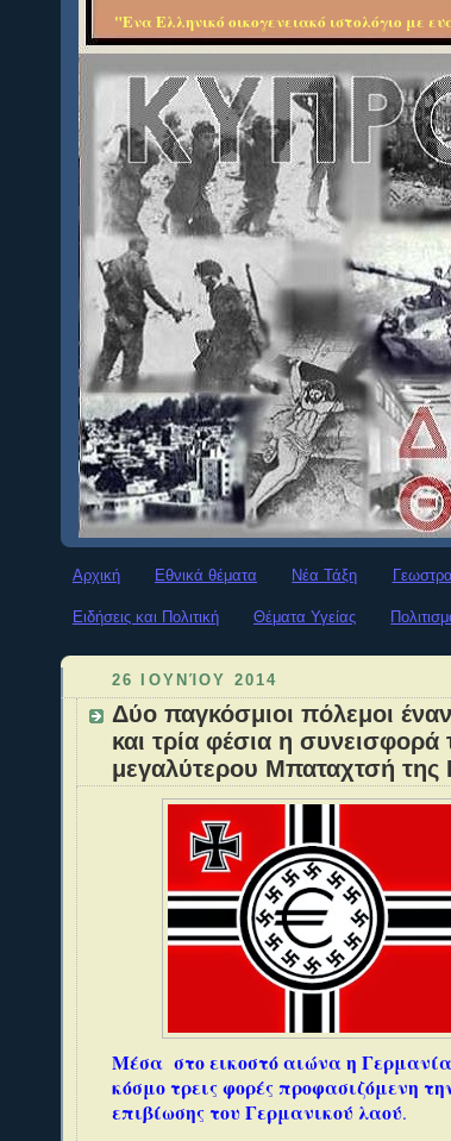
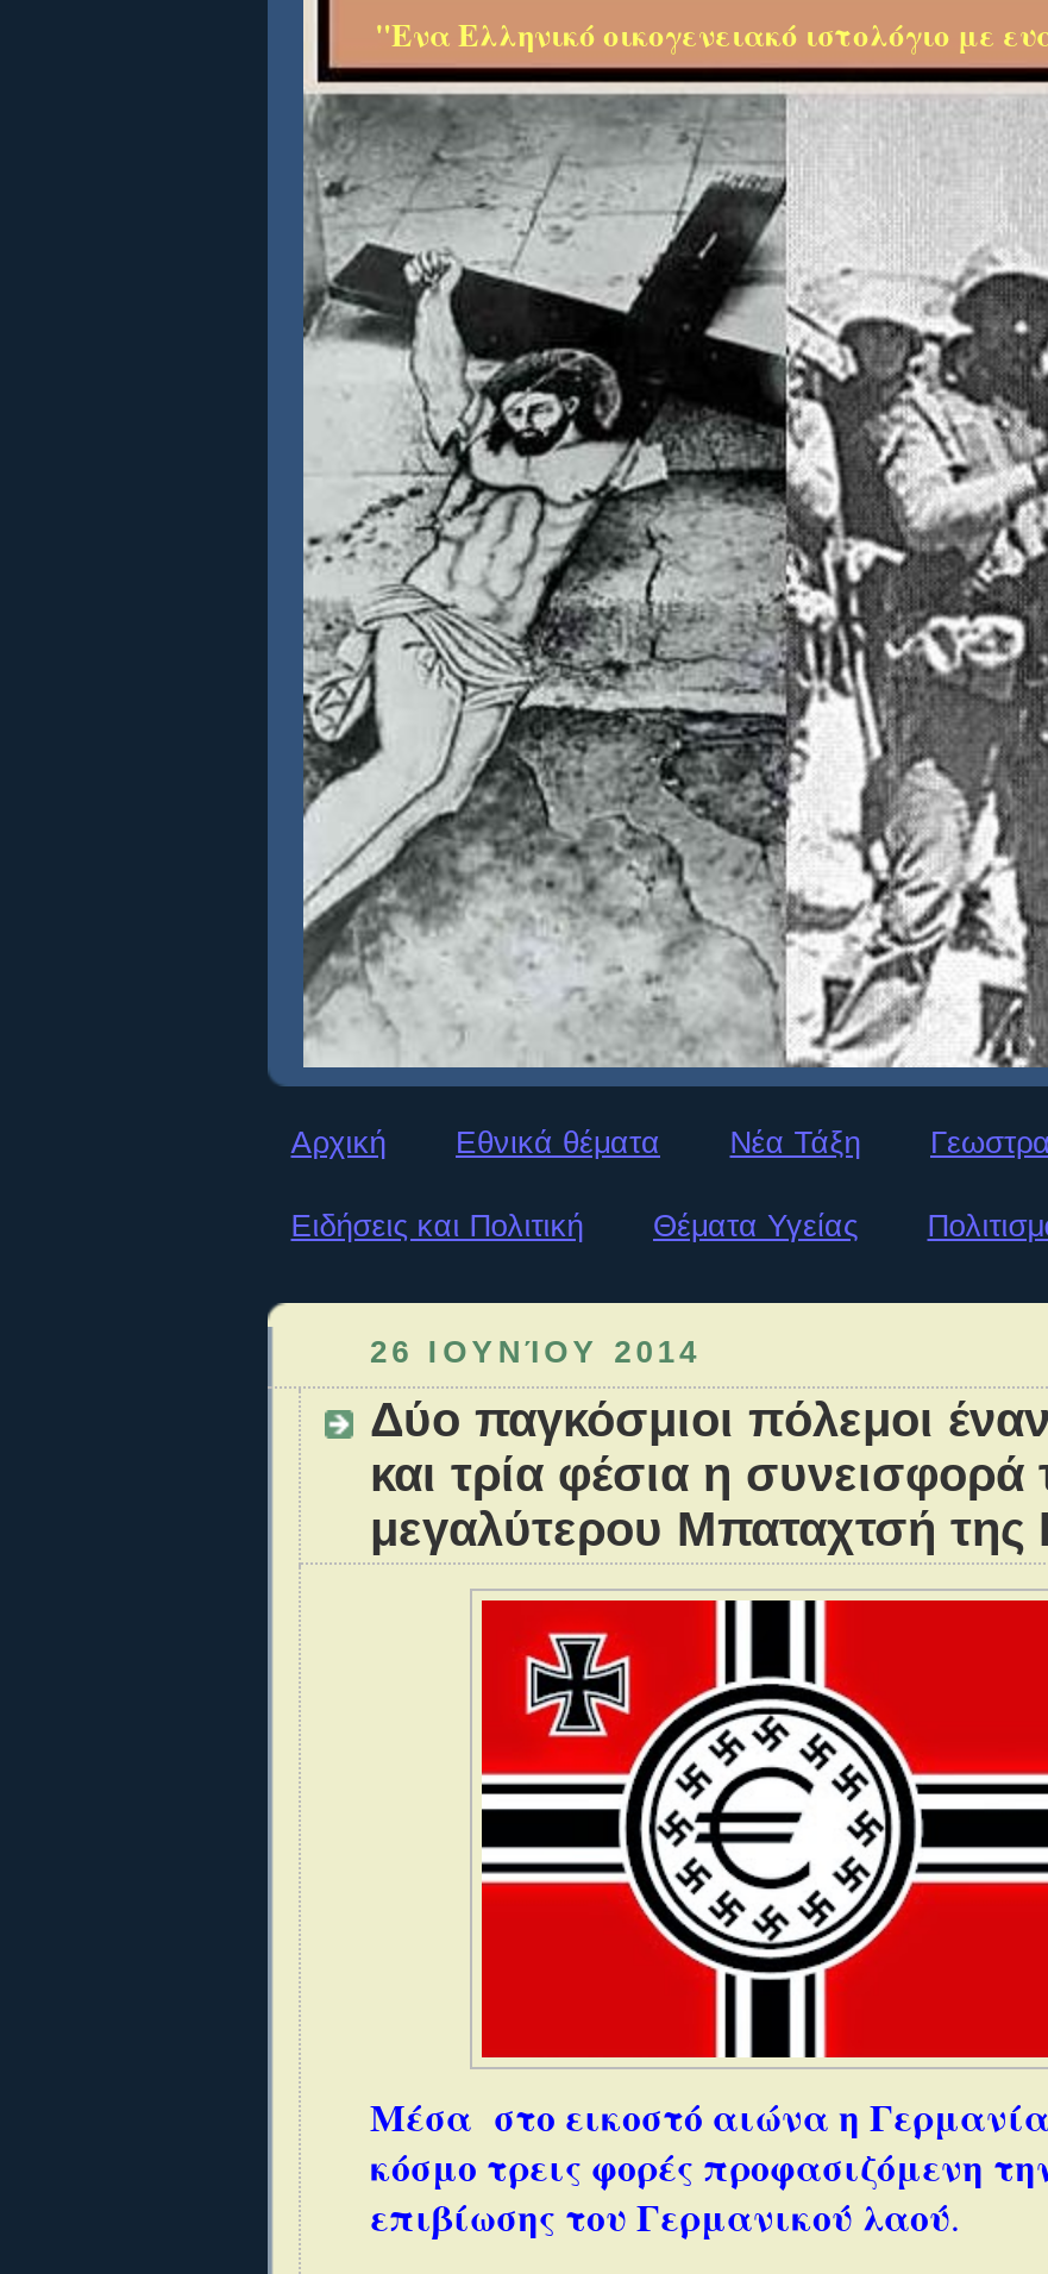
[77,51,447,538] [image] -> [301,92,1041,1067] [image]

